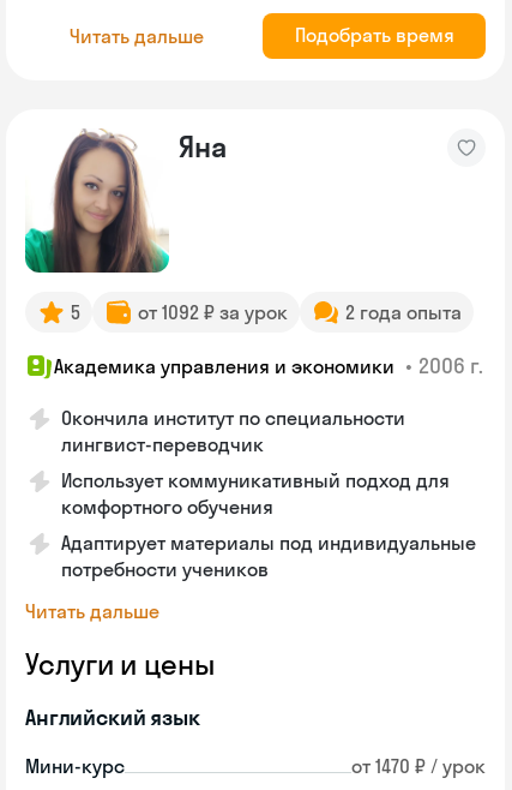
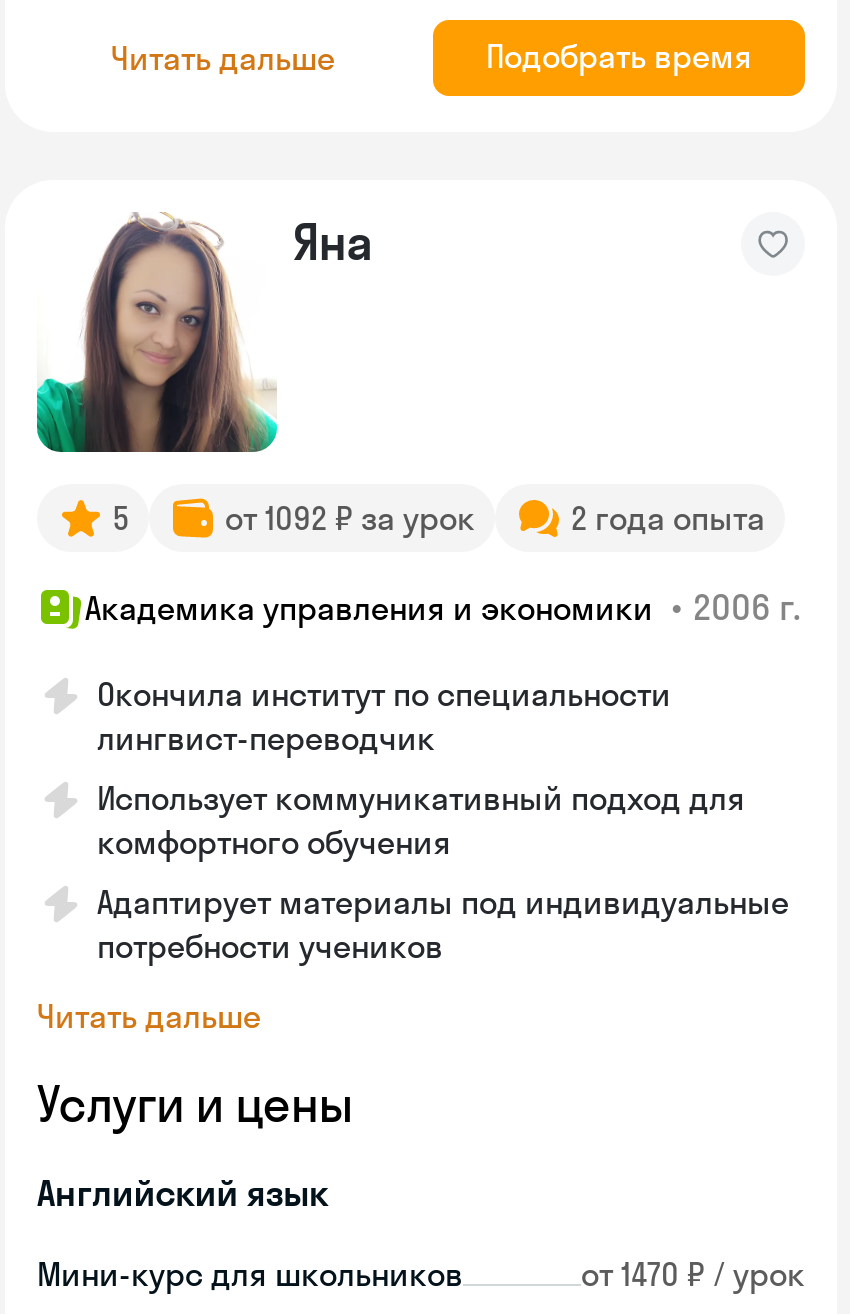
[25,754,125,778] Мини-курс -> [37,1254,463,1294] Мини-курс для школьников

